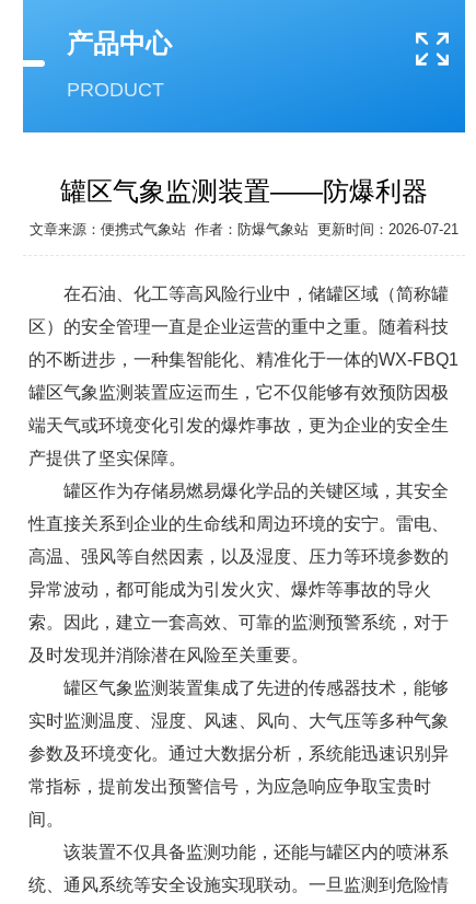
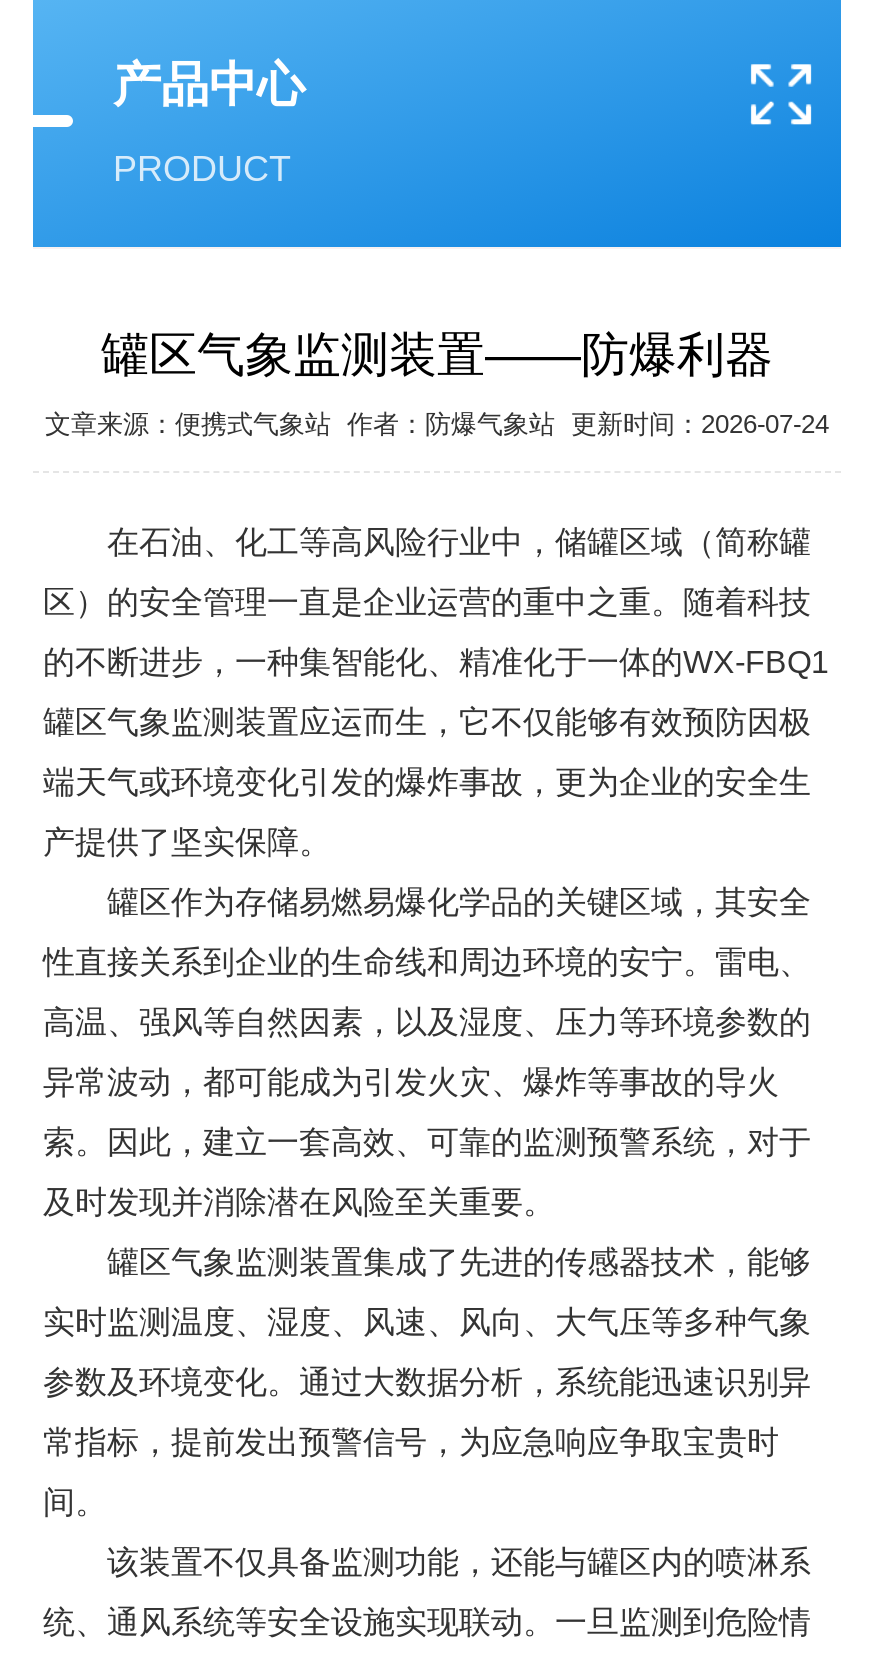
[30,222,458,238] 文章来源：便携式气象站作者：防爆气象站更新时间：2026-07-21 -> [45,410,829,440] 文章来源：便携式气象站作者：防爆气象站更新时间：2026-07-24

